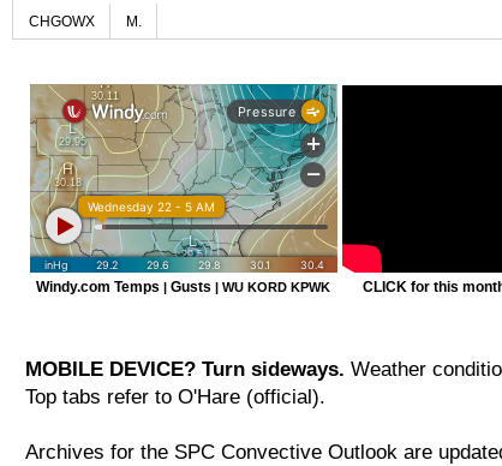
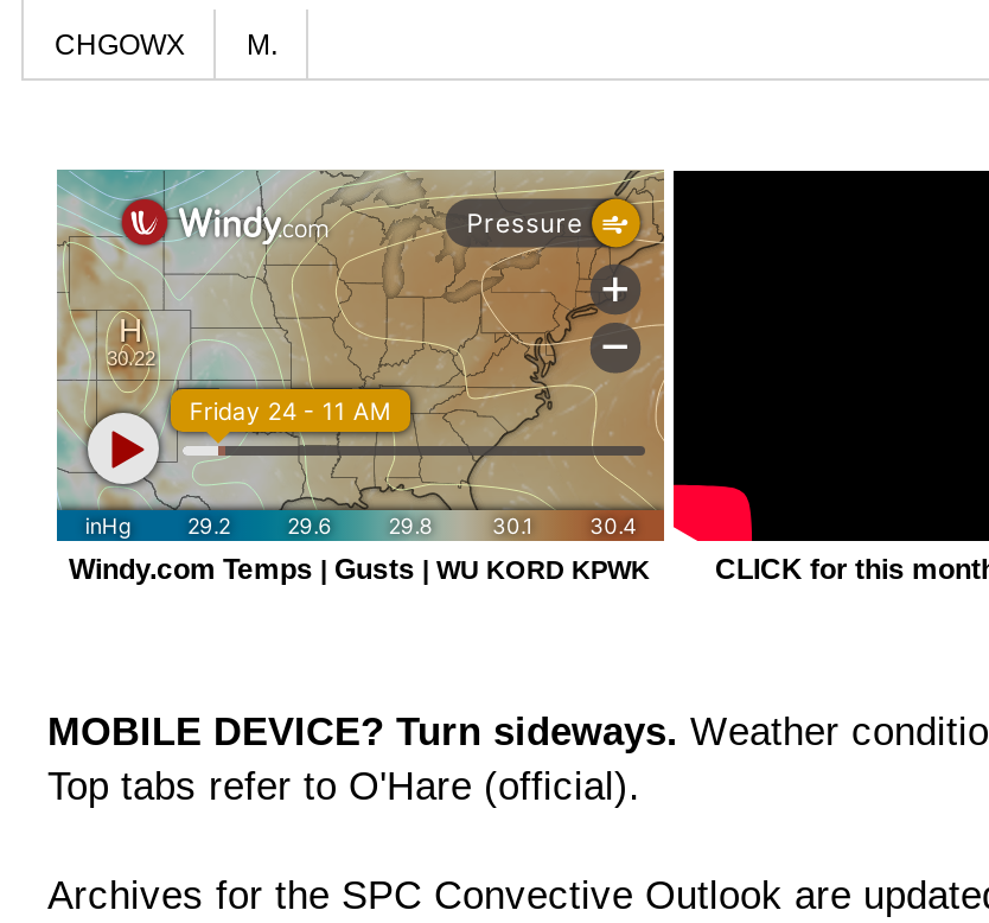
[30,83,337,257] [image] -> [57,168,666,510] [image]

